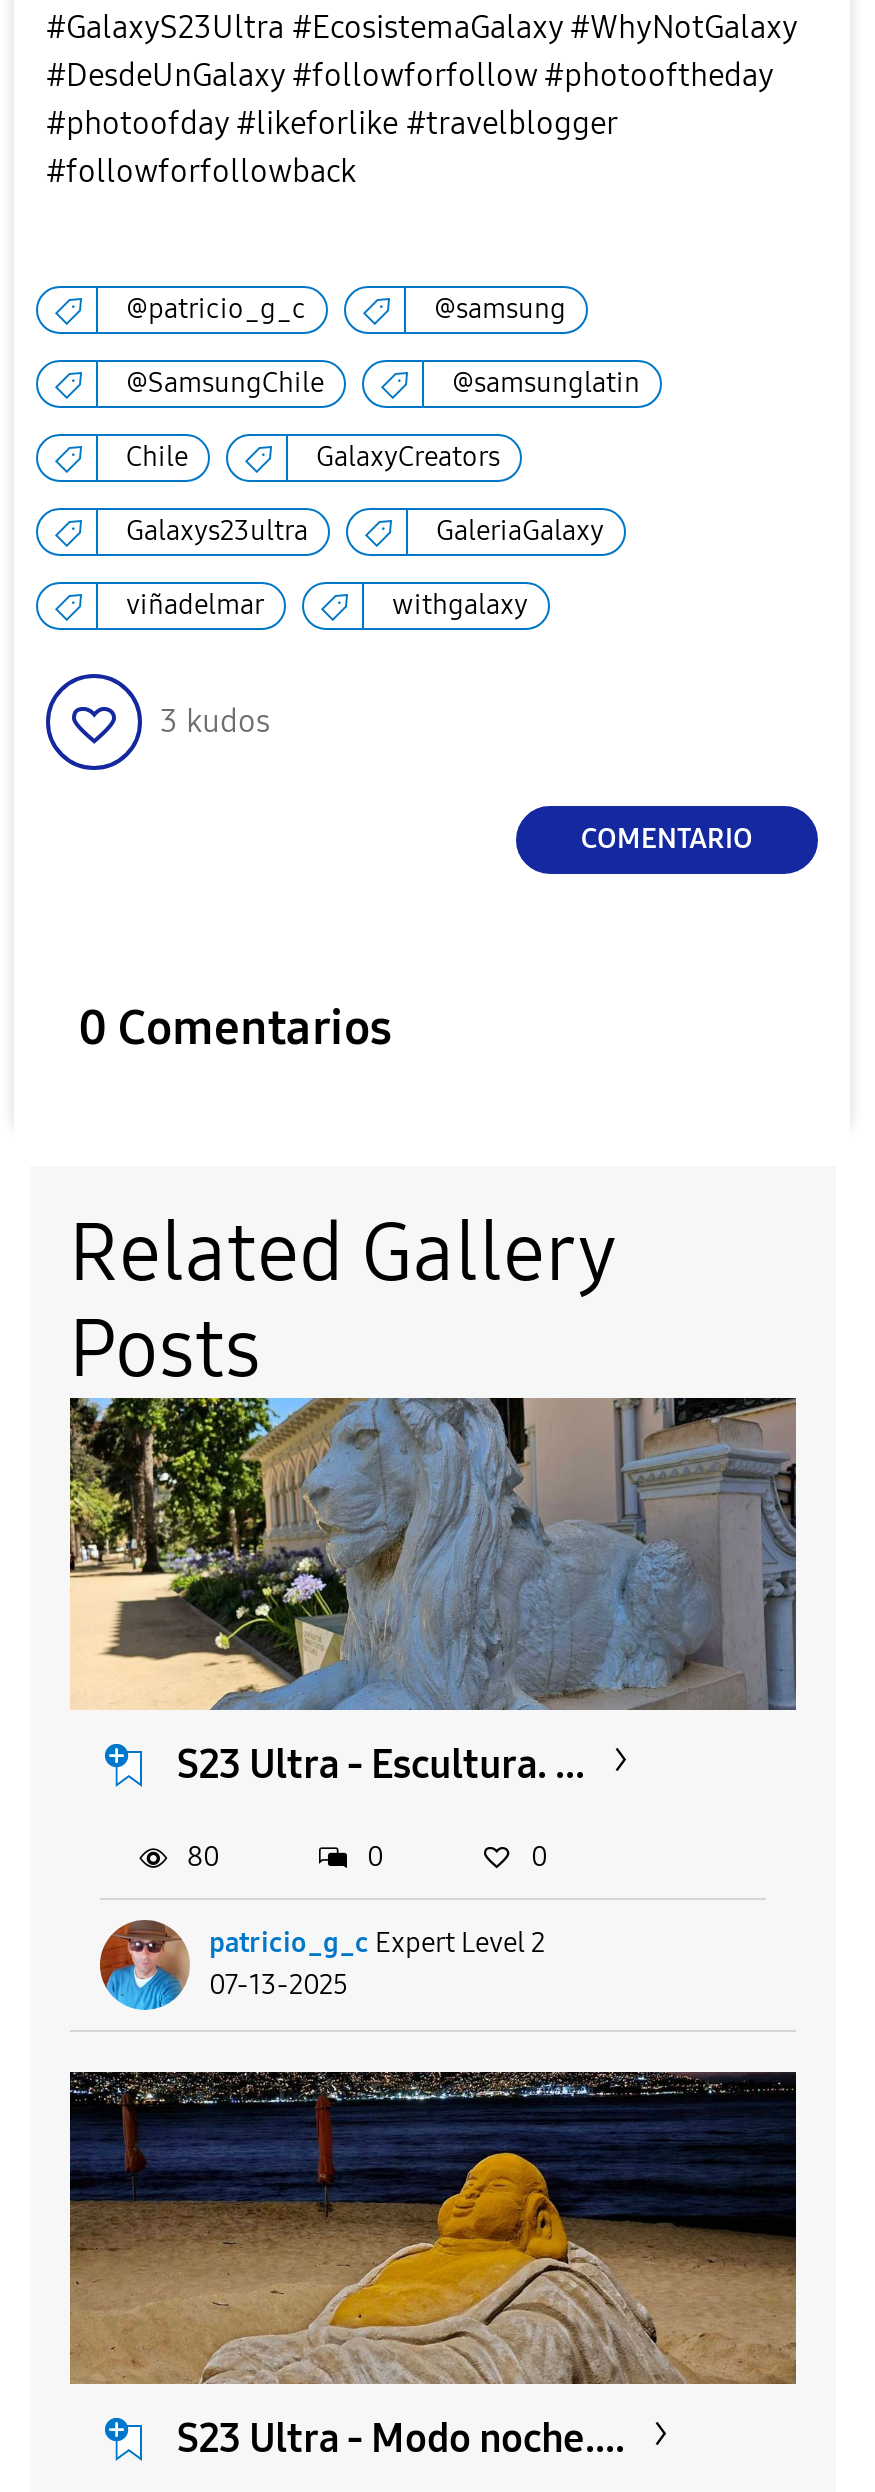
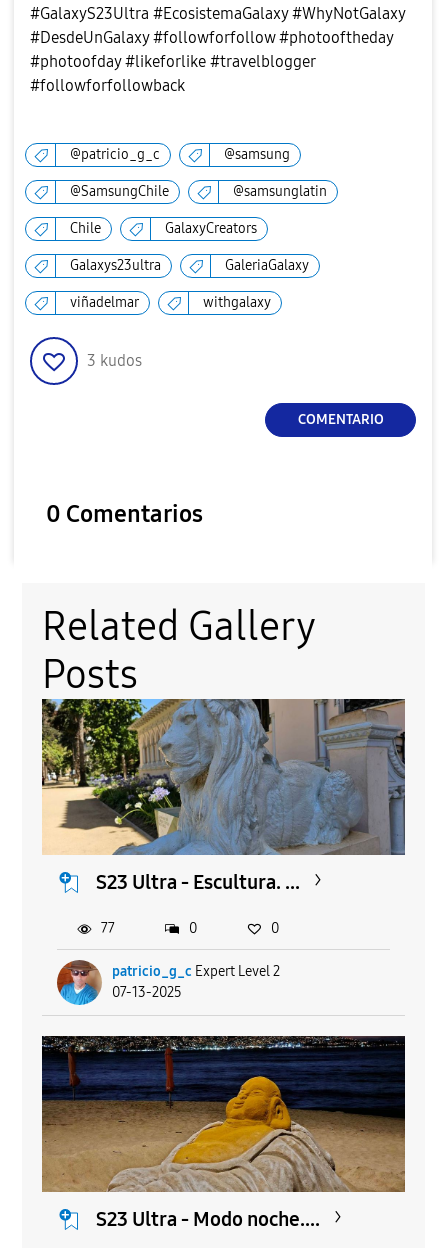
[187,1841,219,1875] 80 -> [100,920,114,937] 77

